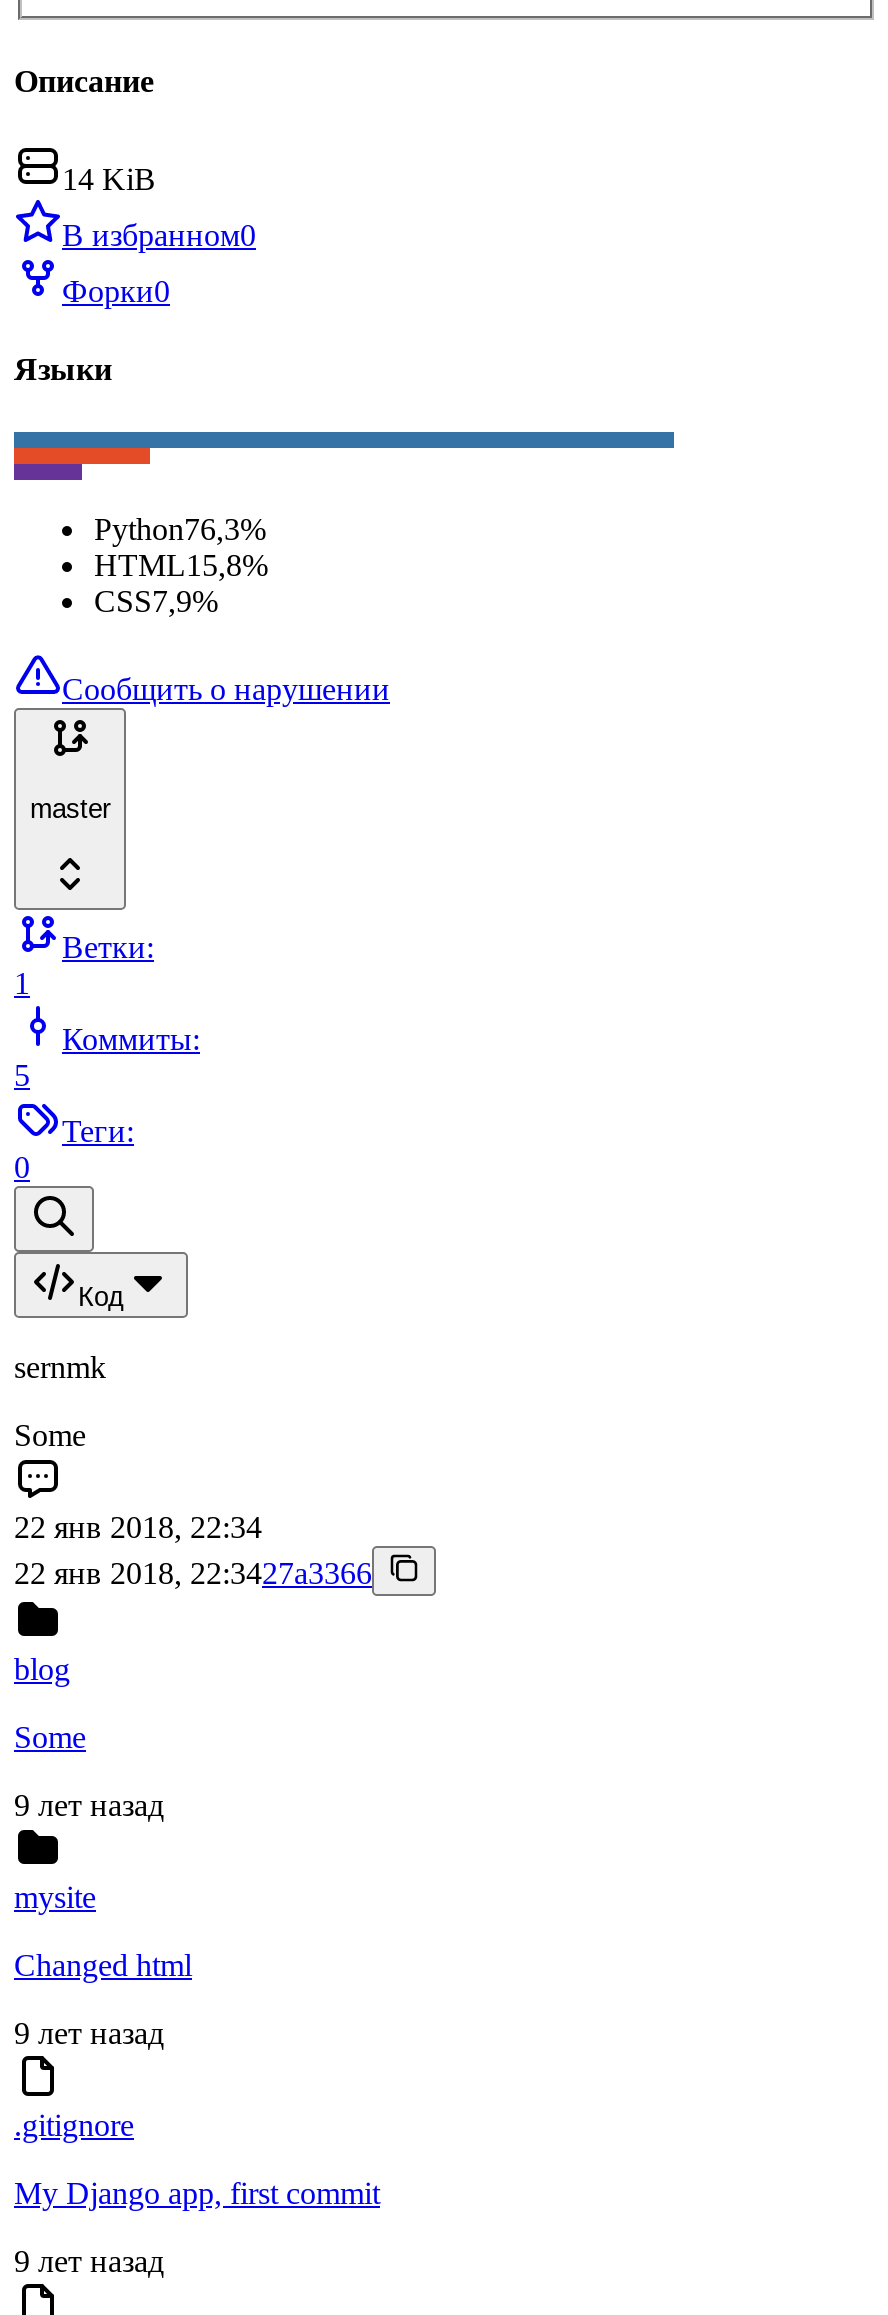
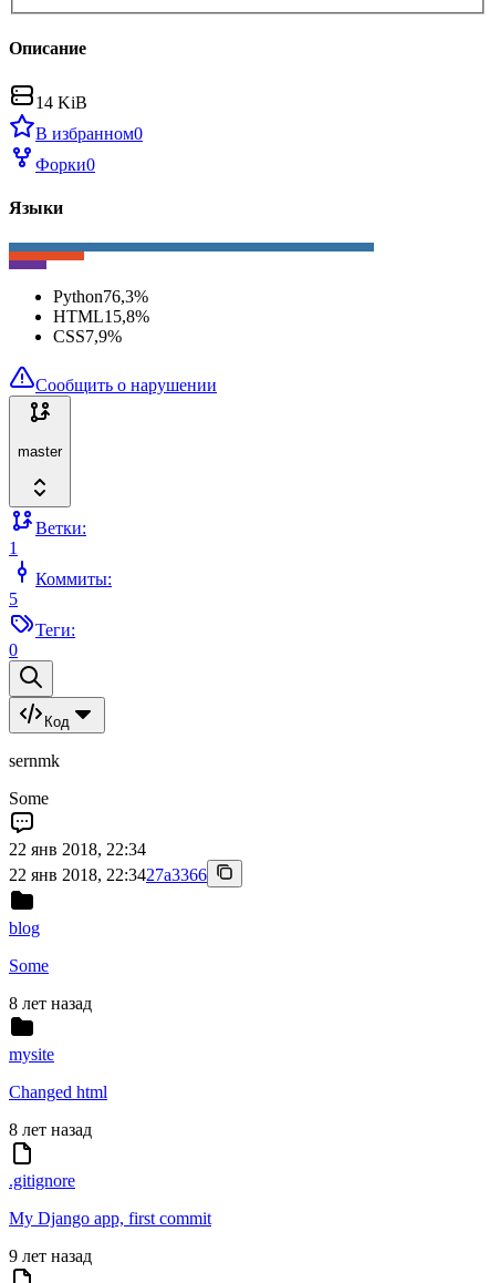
[14,1788,164,1822] 9 лет назад -> [9,994,92,1013] 8 лет назад
[14,2016,164,2050] 9 лет назад -> [9,1120,92,1139] 8 лет назад

